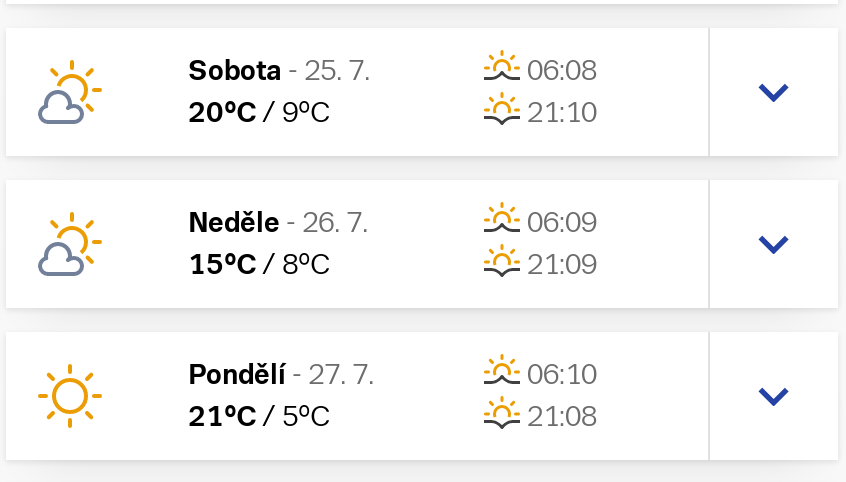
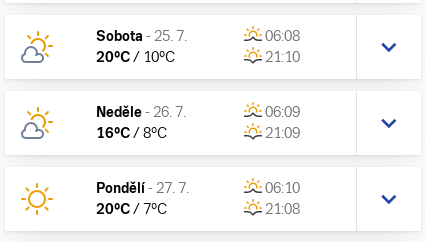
[188,96,330,128] 20°C / 9°C -> [96,49,175,65] 20°C / 10°C
[188,248,330,280] 15°C / 8°C -> [96,125,167,141] 16°C / 8°C
[188,400,330,432] 21°C / 5°C -> [96,201,167,217] 20°C / 7°C

